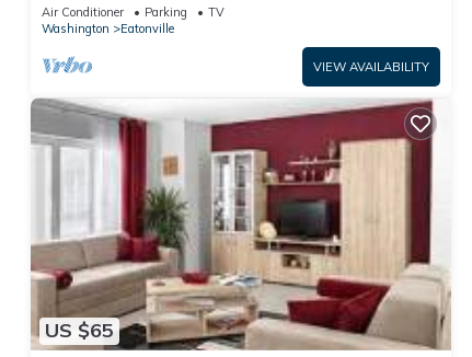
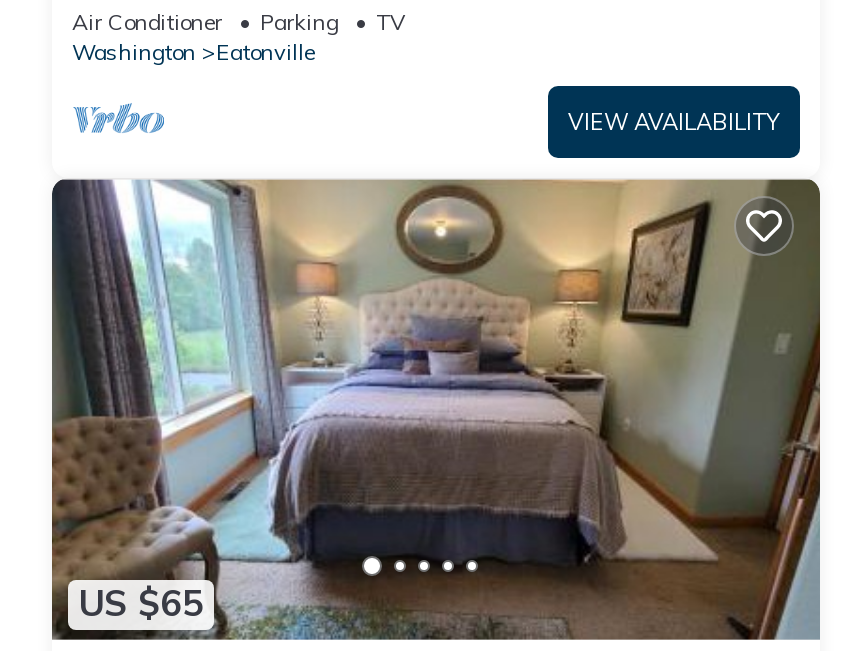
[31,99,451,350] [image] -> [50,178,822,642] [image]

